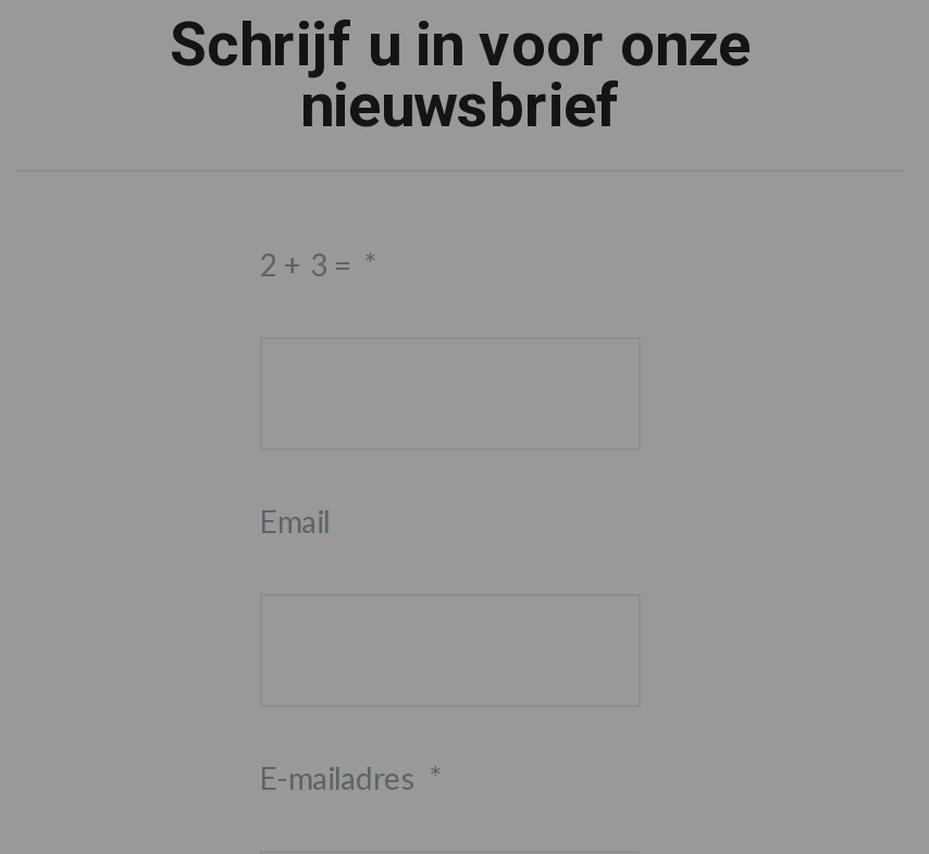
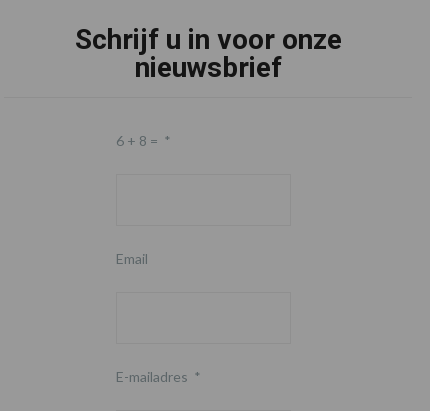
[260,247,380,284] 2 + 3 = * -> [116,132,171,149] 6 + 8 = *

